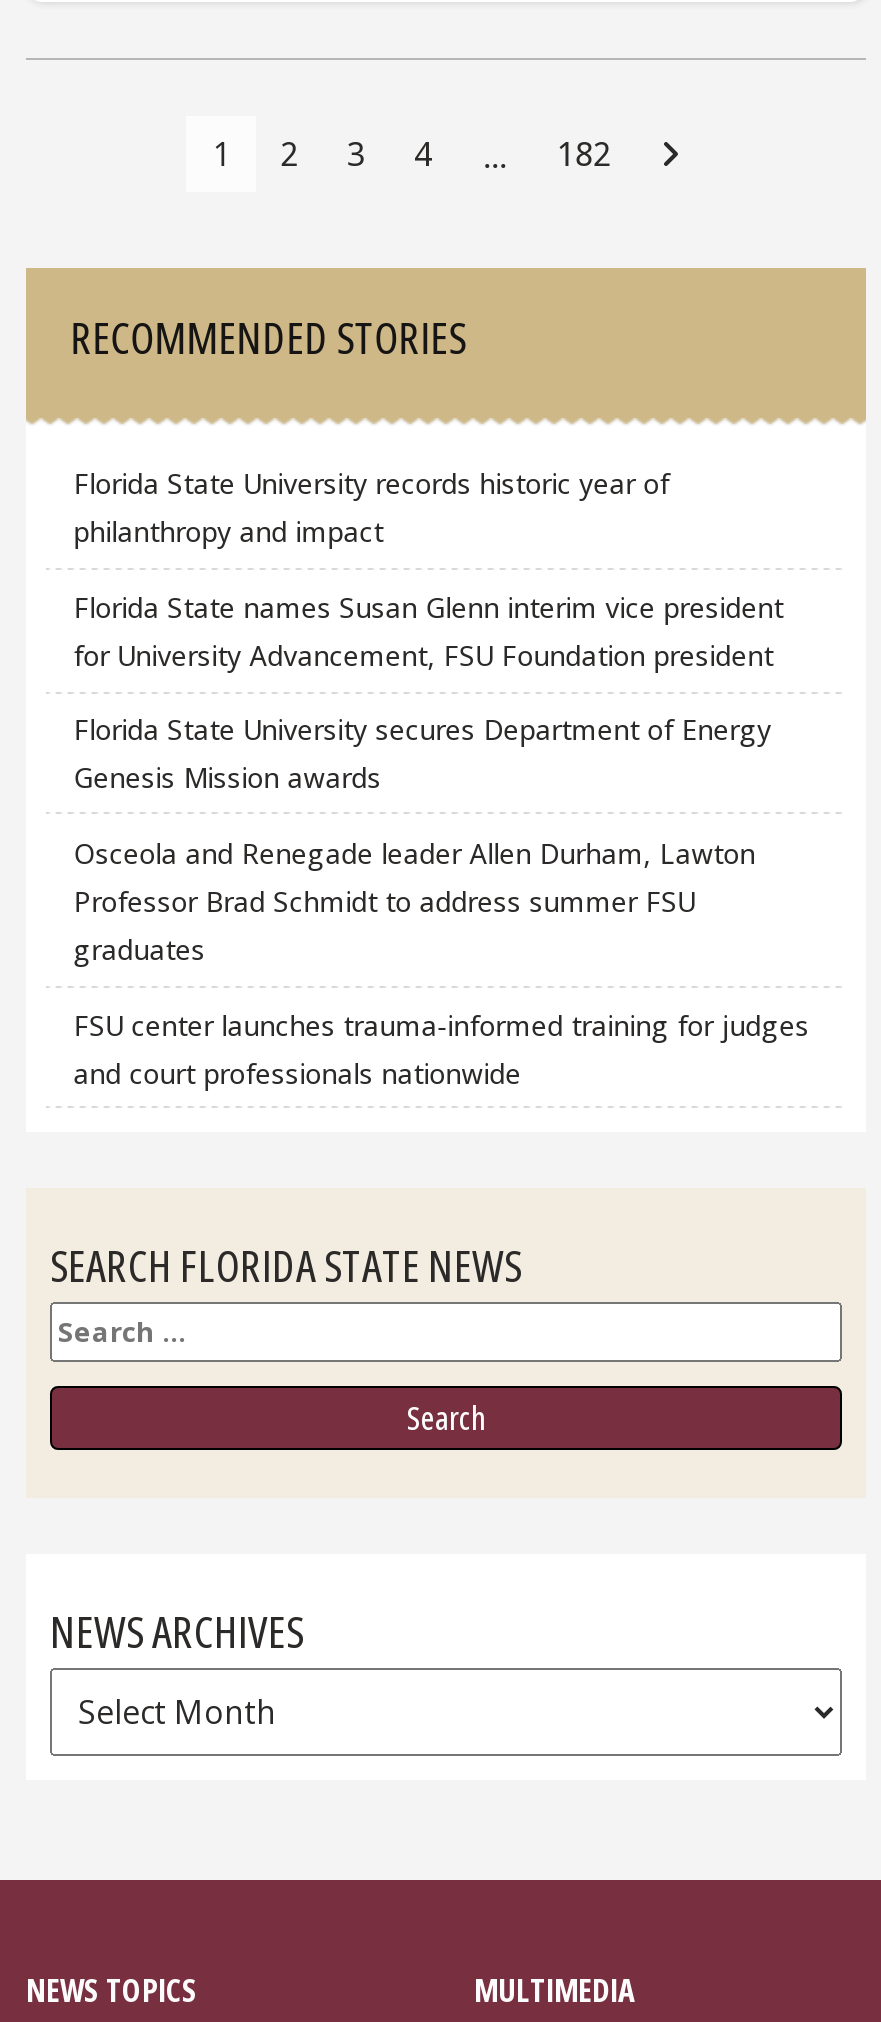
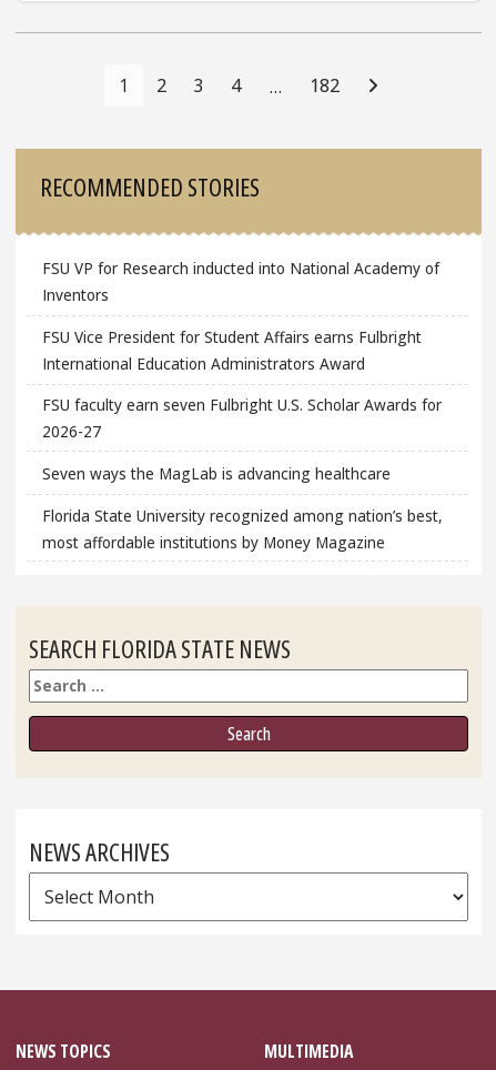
[74,464,670,550] Florida State University records historic year of | philanthropy and impact -> [42,258,439,305] FSU VP for Research inducted into National Academy of | Inventors
[74,588,784,674] Florida State names Susan Glenn interim vice president | for University Advancement, FSU Foundation president -> [42,326,421,374] FSU Vice President for Student Affairs earns Fulbright | International Education Administrators Award
[74,711,772,797] Florida State University secures Department of Energy | Genesis Mission awards -> [42,394,441,442] FSU faculty earn seven Fulbright U.S. Scholar Awards for | 2026-27
[74,834,756,968] Osceola and Renegade leader Allen Durham, Lawton | Professor Brad Schmidt to address summer FSU | graduates -> [42,463,390,484] Seven ways the MagLab is advancing healthcare
[74,1005,810,1091] FSU center launches trauma-informed training for judges | and court professionals nationwide -> [42,505,443,552] Florida State University recognized among nation’s best, | most affordable institutions by Money Magazine

